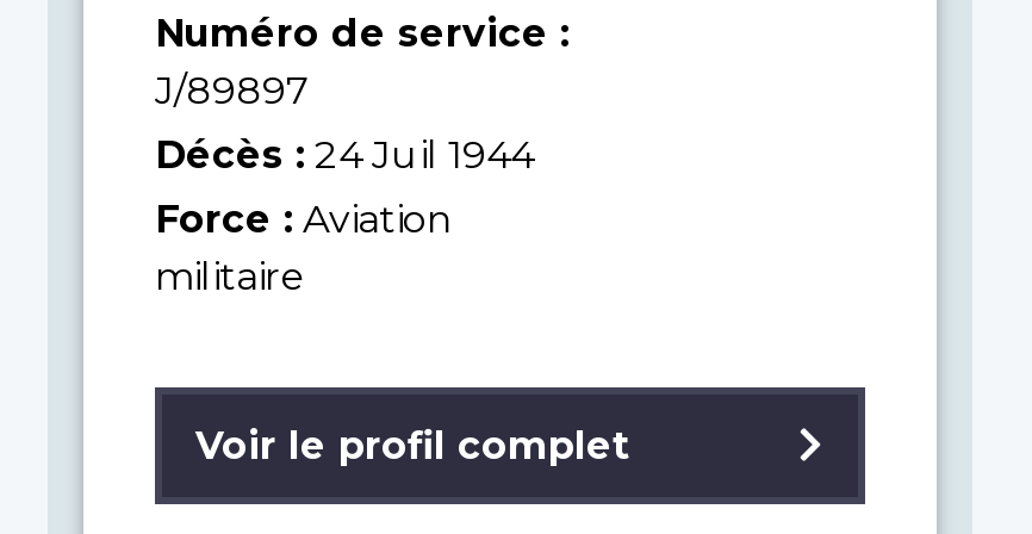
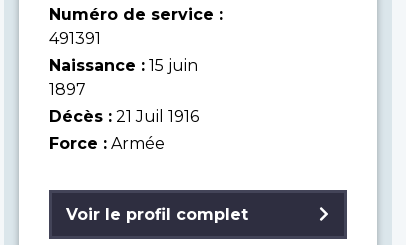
[155,67,534,299] J/89897 | Décès : 24 Juil 1944 | Force : Aviation | militaire -> [49,29,199,153] 491391 | Naissance : 15 juin | 1897 | Décès : 21 Juil 1916 | Force : Armée

